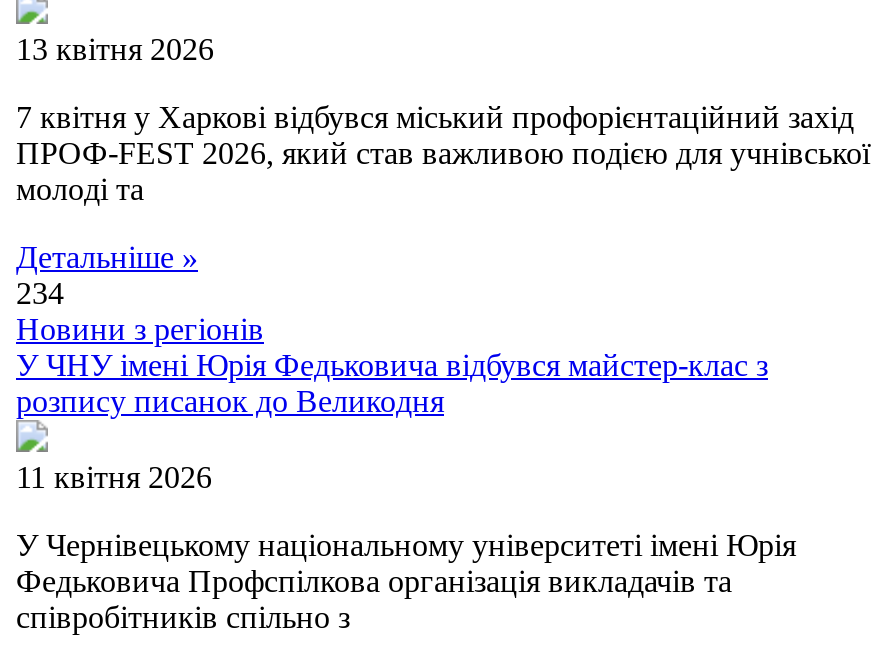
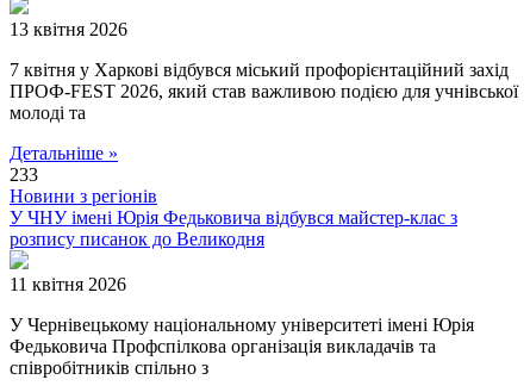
[16,276,64,310] 234 -> [10,164,38,185] 233

